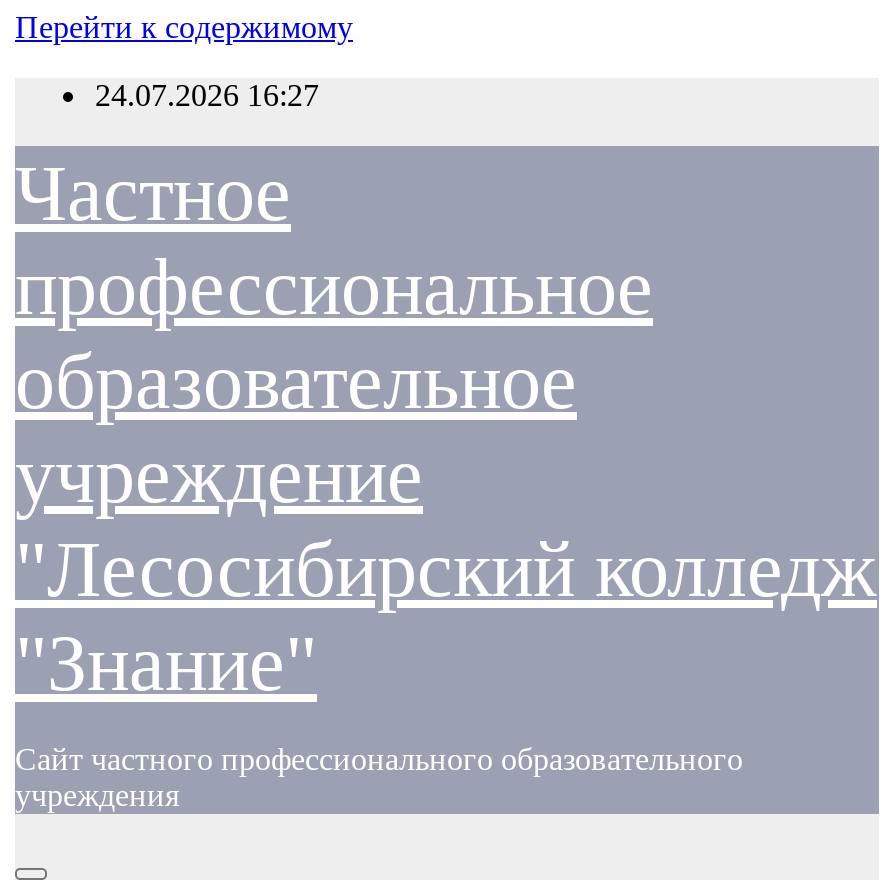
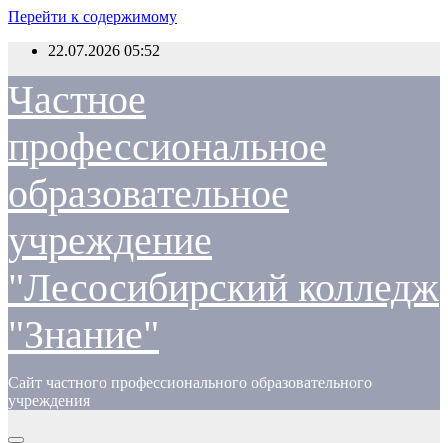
[95,78,319,112] 24.07.2026 16:27 -> [48,42,160,59] 22.07.2026 05:52

